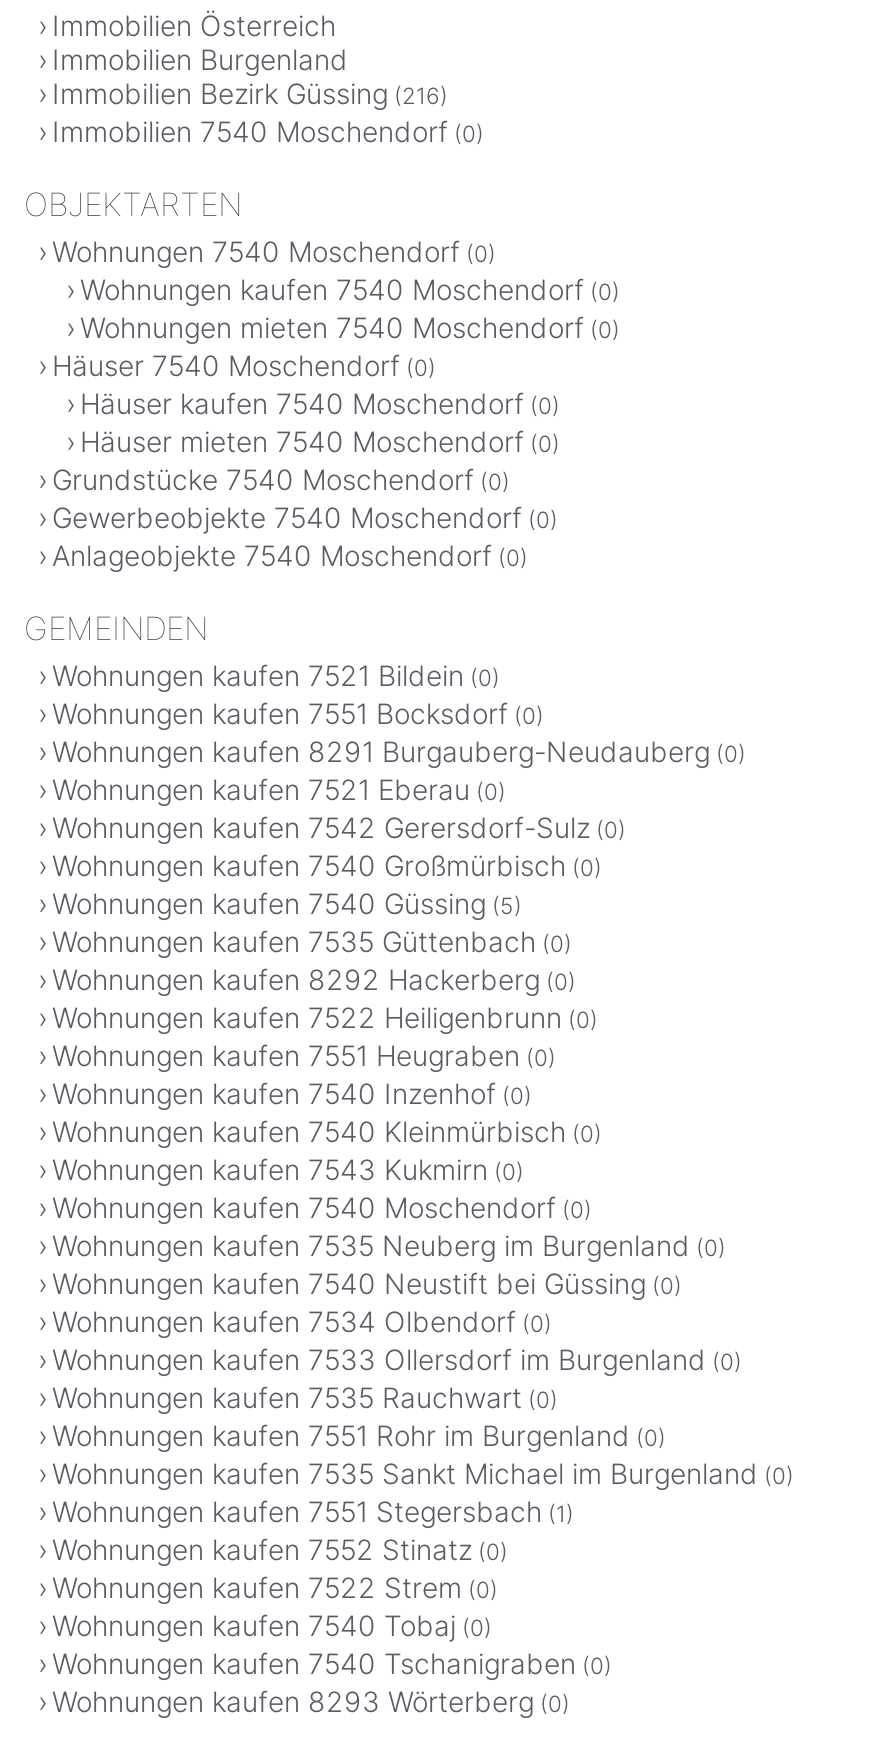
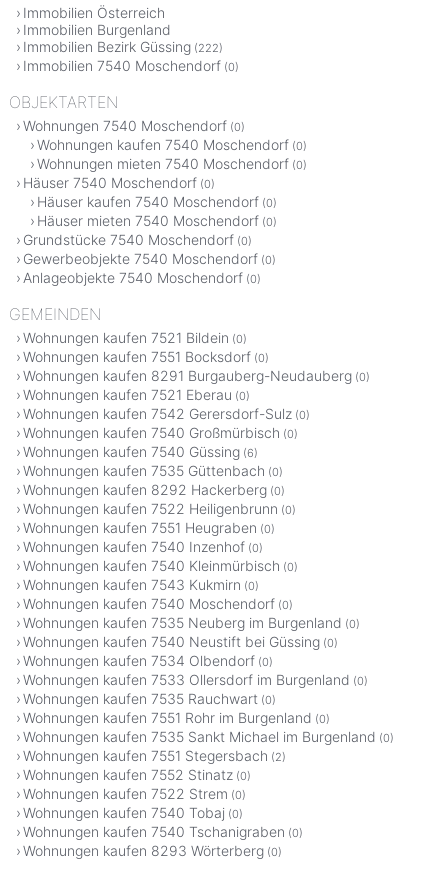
[52,75,448,109] Immobilien Bezirk Güssing (216) -> [23,38,223,55] Immobilien Bezirk Güssing (222)
[52,885,522,919] Wohnungen kaufen 7540 Güssing (5) -> [23,443,258,460] Wohnungen kaufen 7540 Güssing (6)
[52,1493,574,1527] Wohnungen kaufen 7551 Stegersbach (1) -> [23,747,286,764] Wohnungen kaufen 7551 Stegersbach (2)

